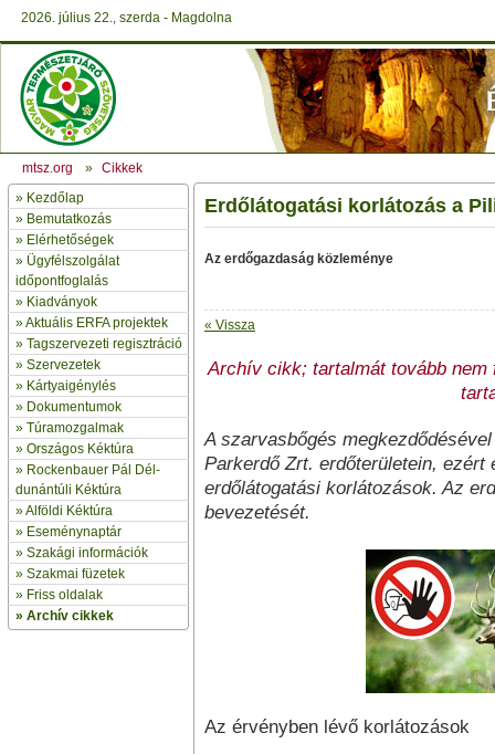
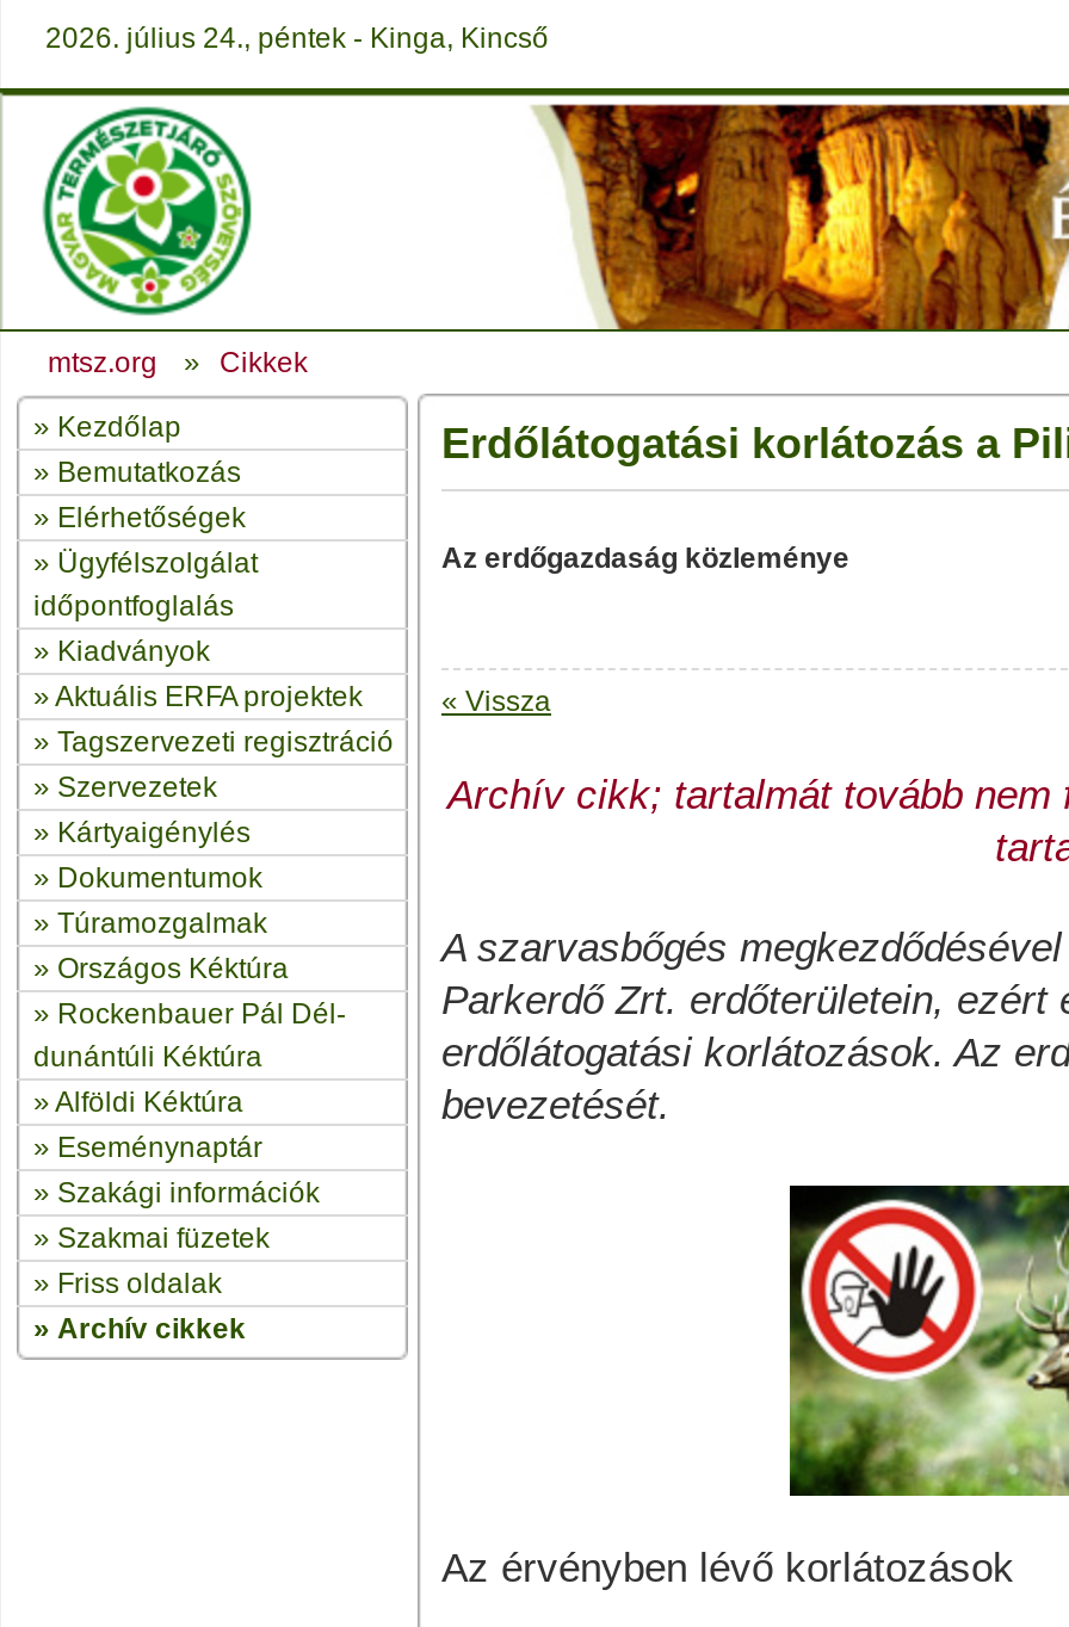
[21,10,232,25] 2026. július 22., szerda - Magdolna -> [45,21,549,55] 2026. július 24., péntek - Kinga, Kincső

